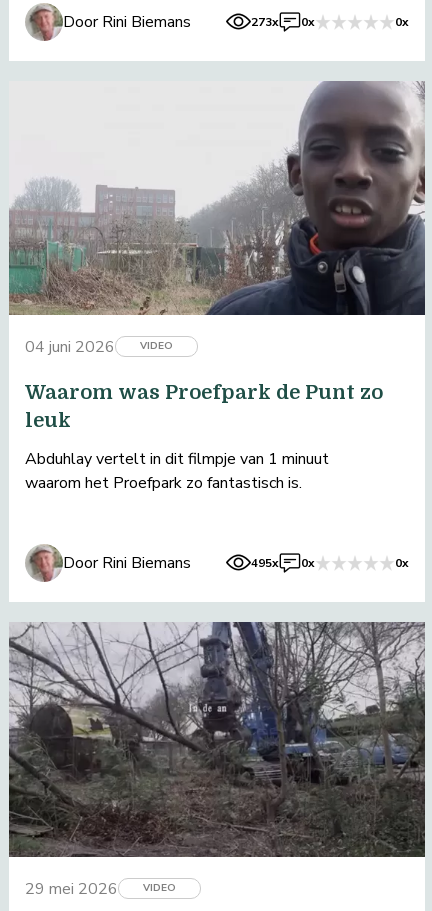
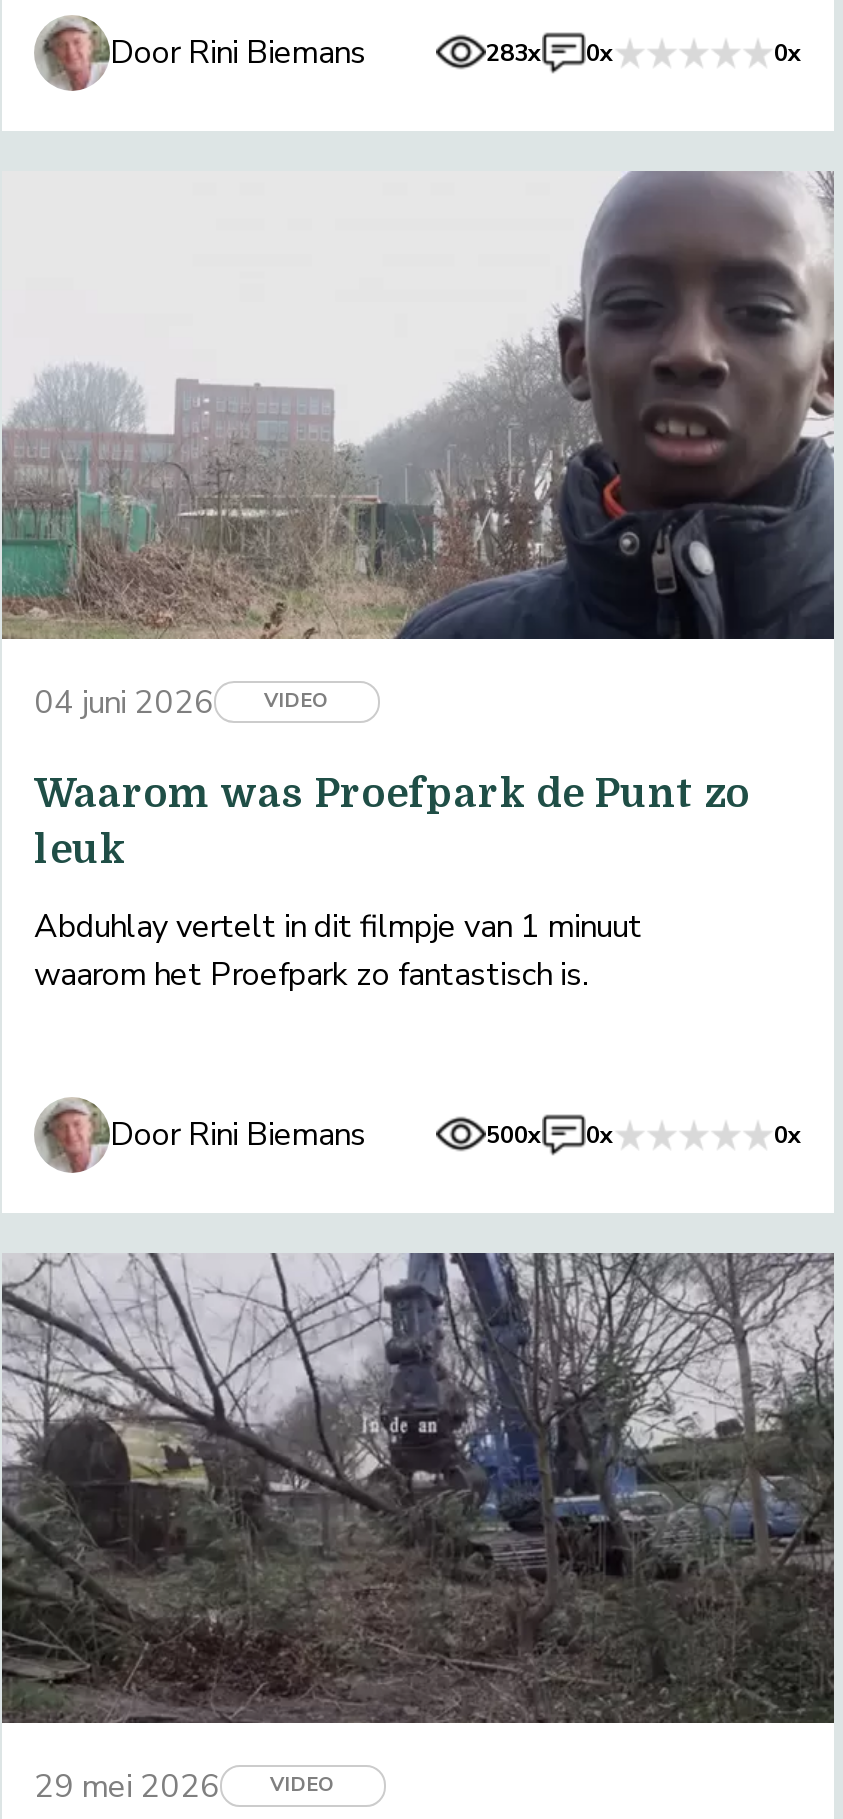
[251,13,279,29] 273x -> [486,36,542,68] 283x
[251,555,279,571] 495x -> [486,1119,542,1151] 500x

